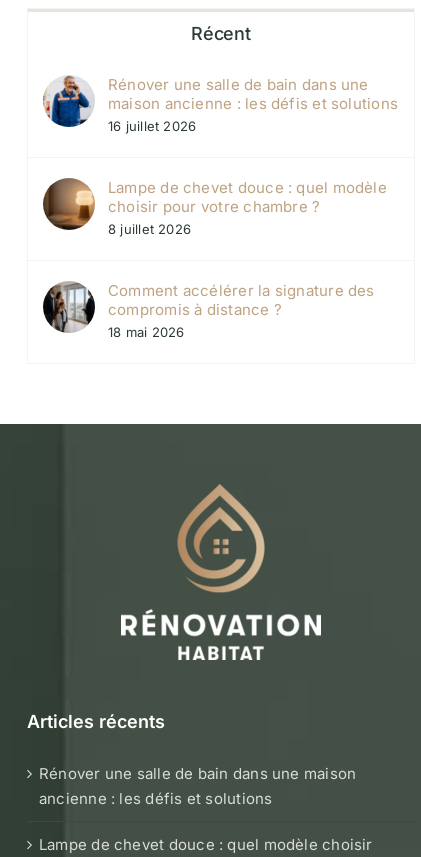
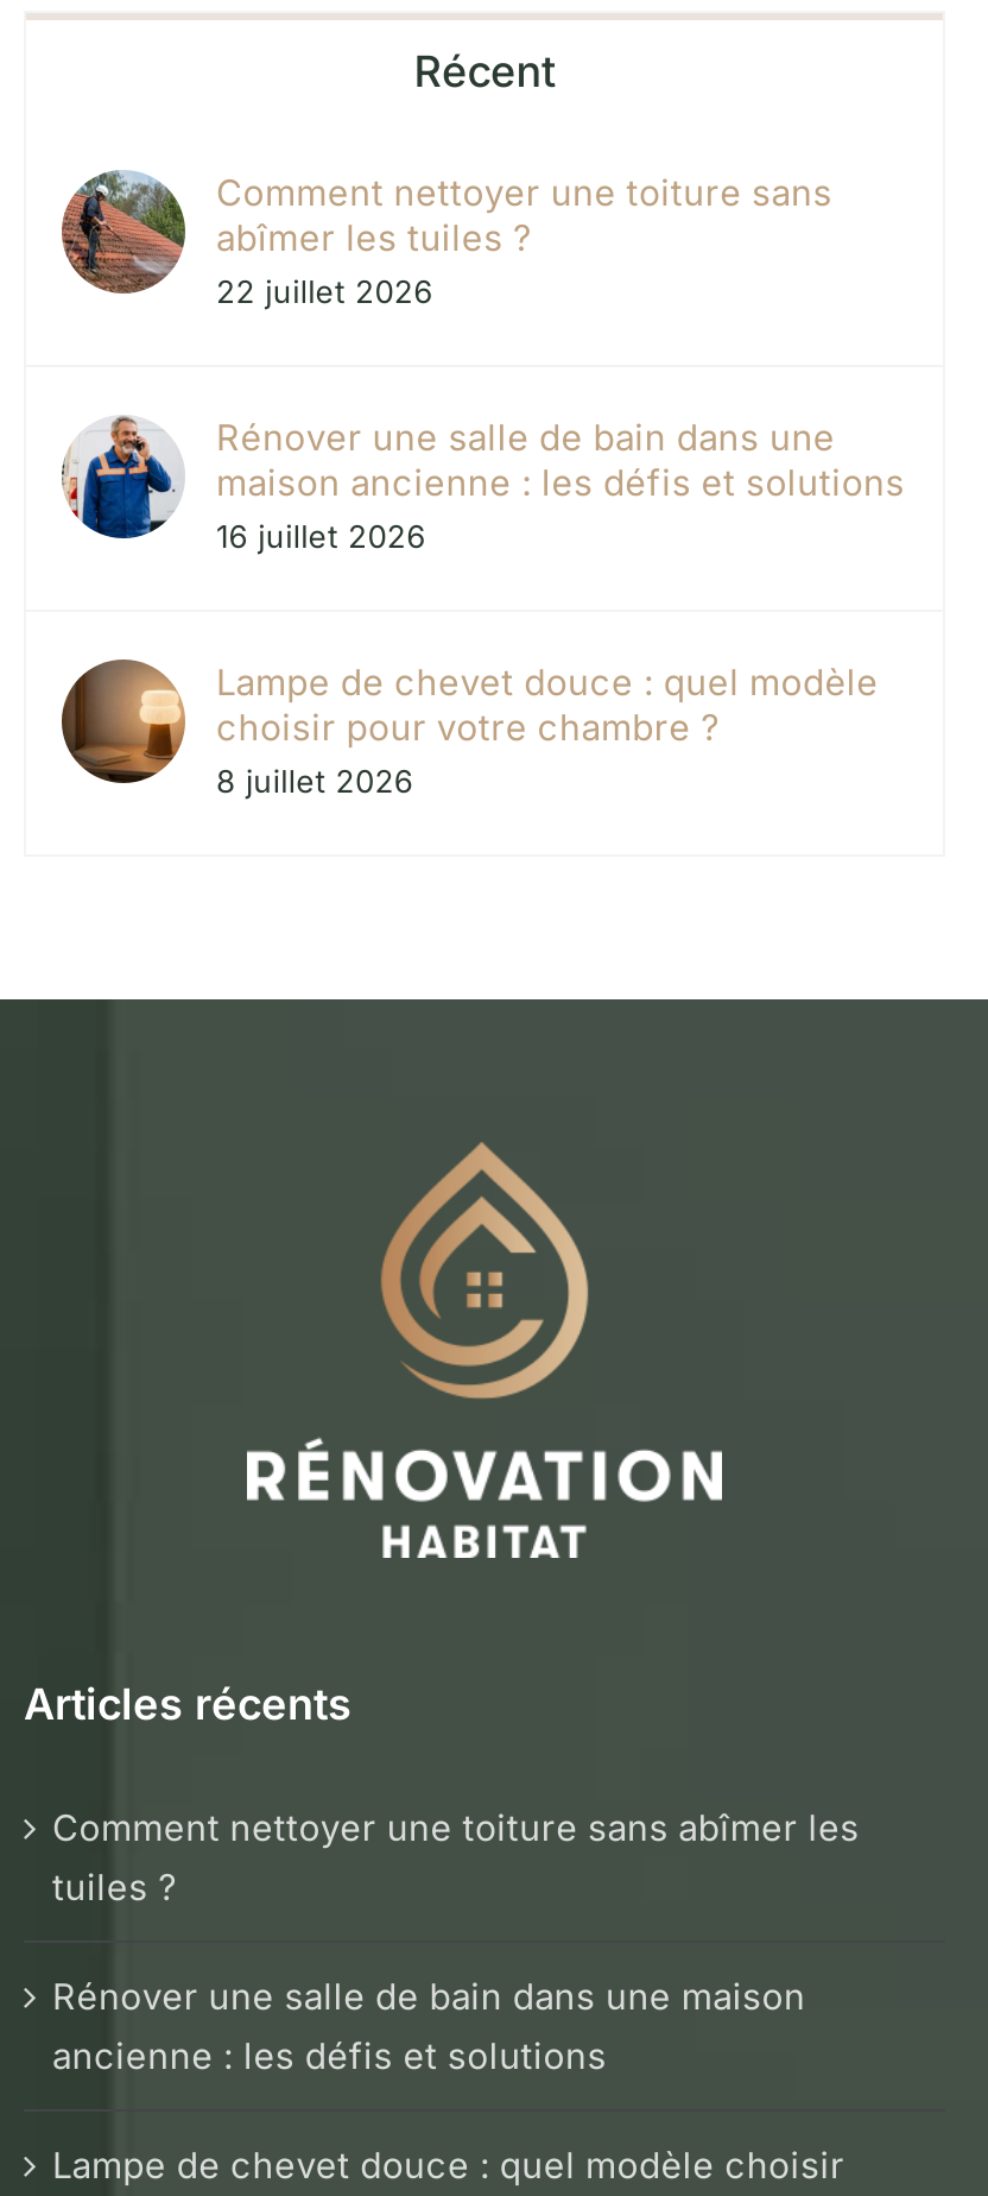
none -> [62,169,832,309] [image] | Comment nettoyer une toiture sans | abîmer les tuiles ? | 22 juillet 2026
moved [42,74,398,237] -> [59,412,905,799]: [image] | Rénover une salle de bain dans une | maison ancienne : les défis et solutions | 16 juillet 2026 | Lampe de chevet douce : quel modèle | choisir pour votre chambre ? | 8 juillet 2026
[43,281,375,340] [image] | Comment accélérer la signature des | compromis à distance ? | 18 mai 2026 -> none
none -> [52,1806,860,1910] Comment nettoyer une toiture sans abîmer les | tuiles ?

